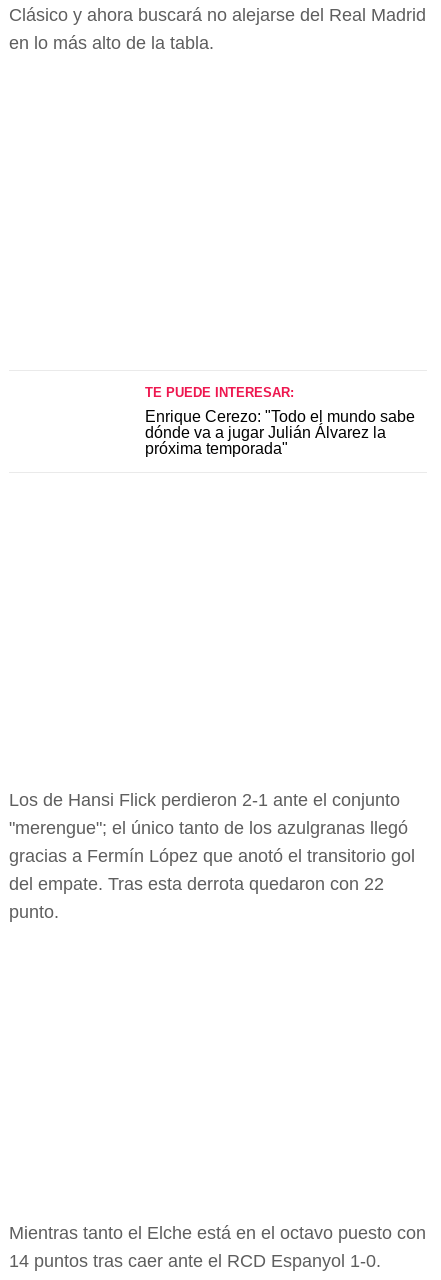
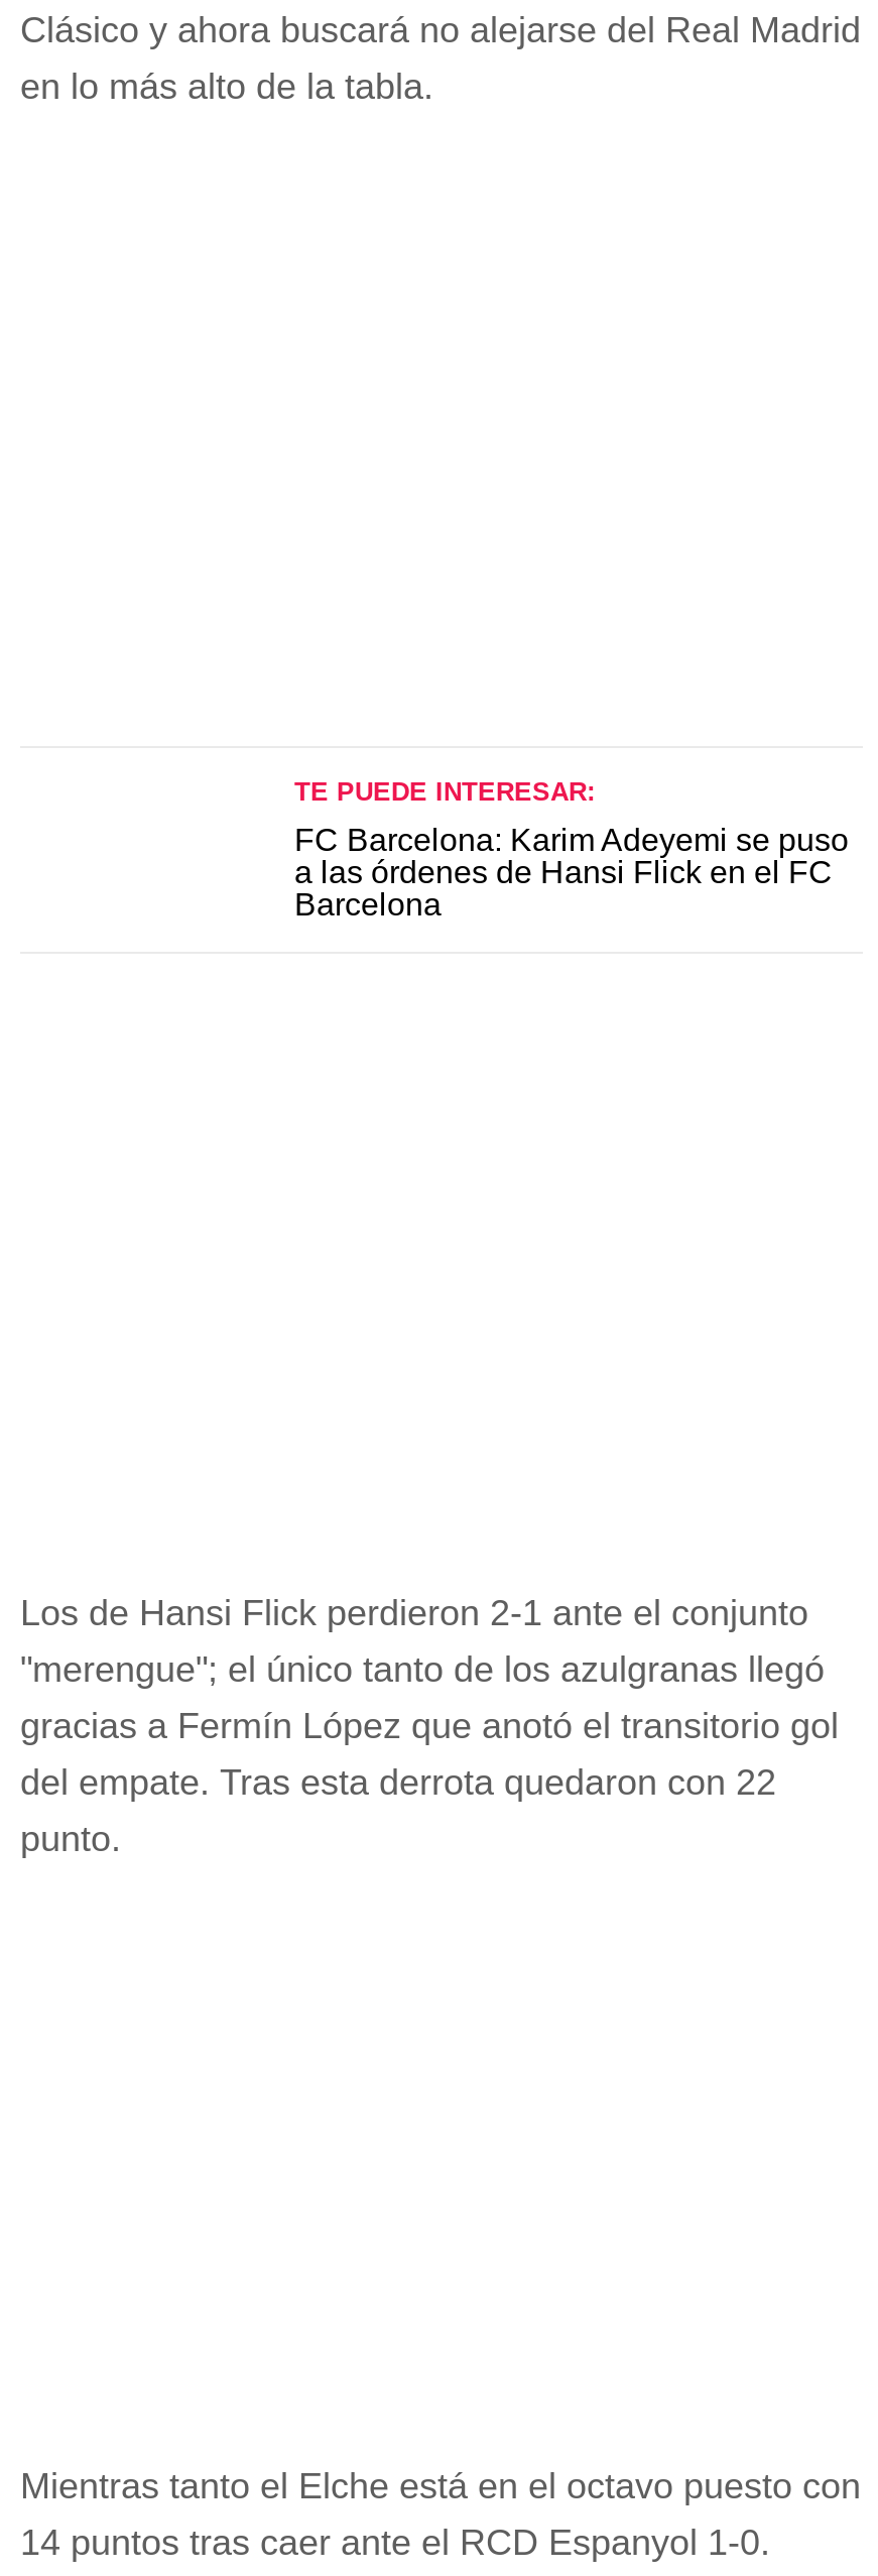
[145,408,415,457] Enrique Cerezo: "Todo el mundo sabe | dónde va a jugar Julián Álvarez la | próxima temporada" -> [294,823,849,922] FC Barcelona: Karim Adeyemi se puso | a las órdenes de Hansi Flick en el FC | Barcelona

